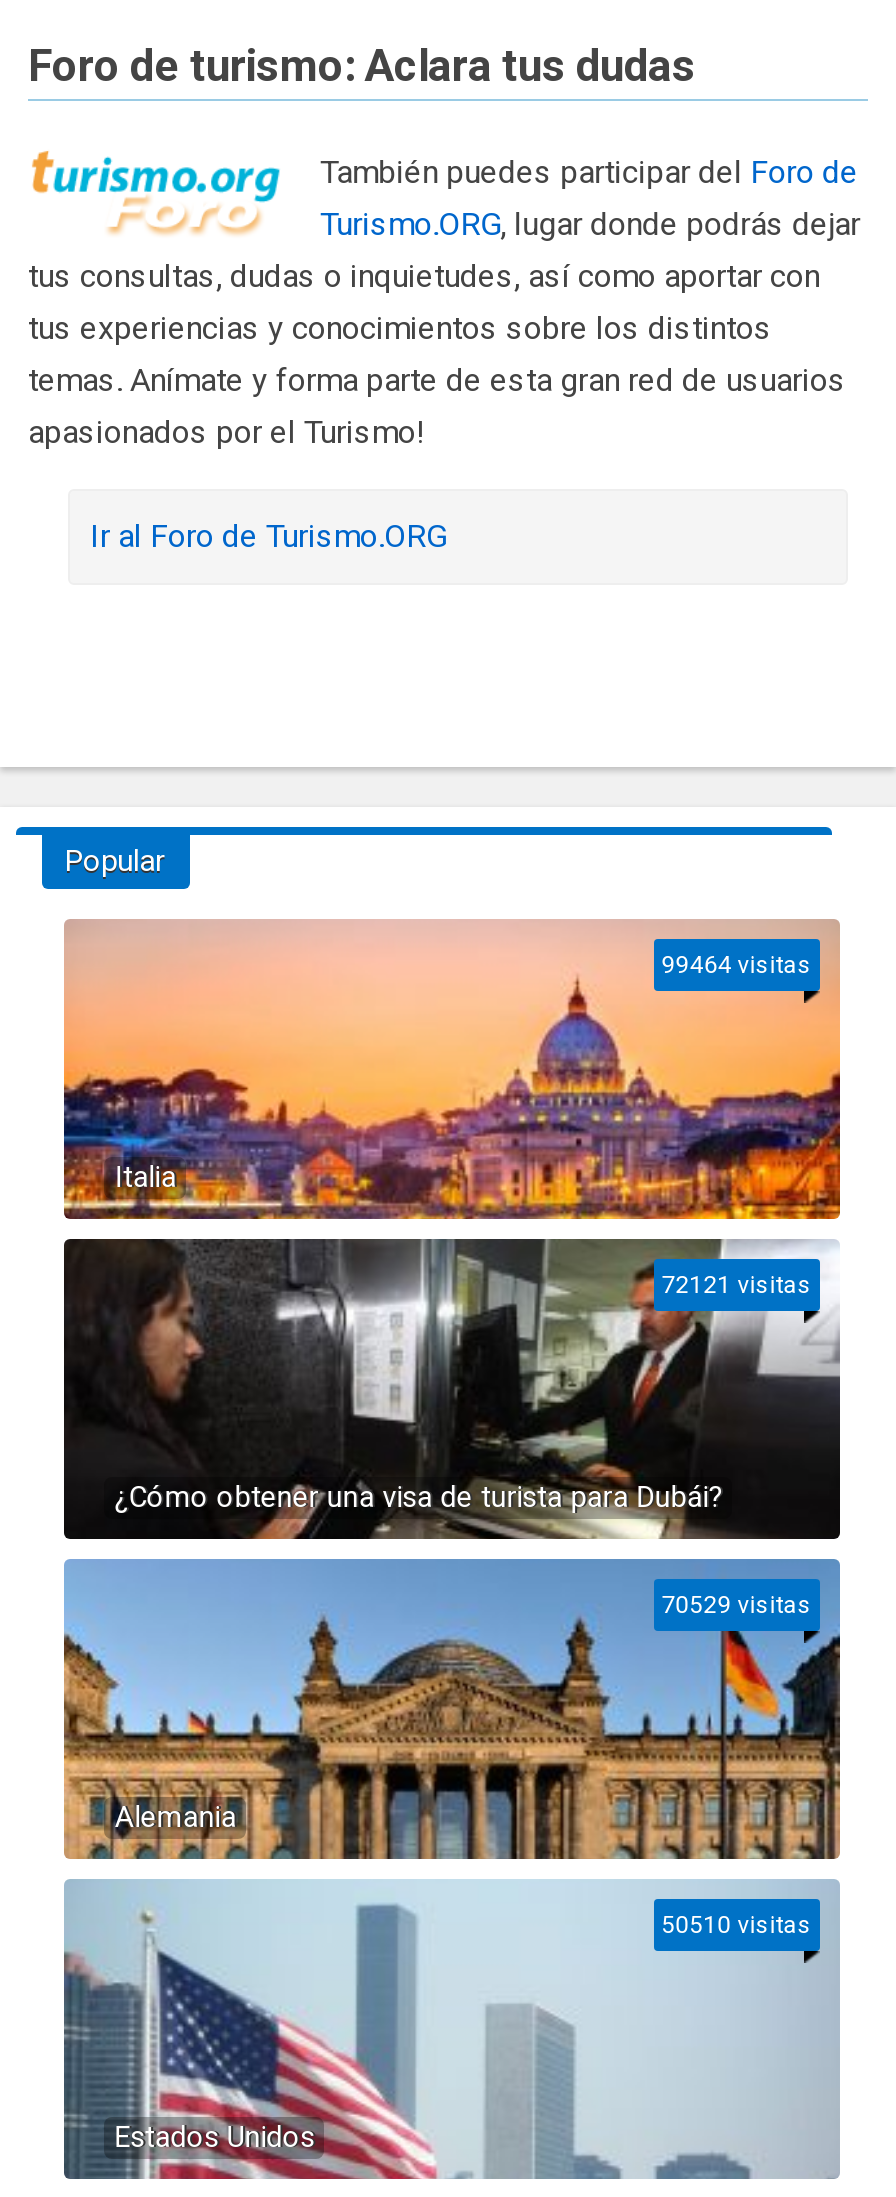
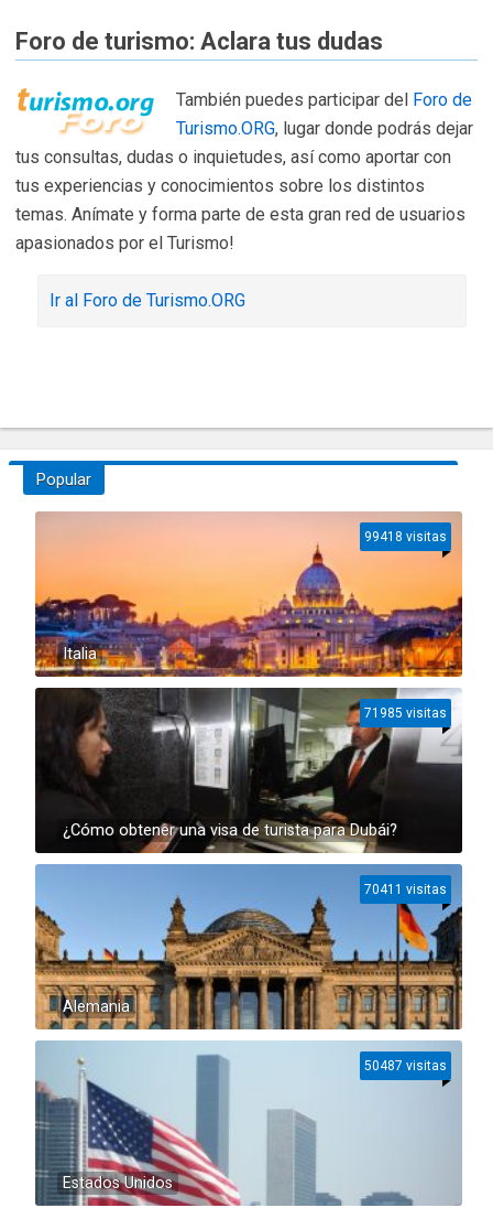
[662,951,812,979] 99464 visitas -> [364,529,447,544] 99418 visitas
[662,1271,812,1299] 72121 visitas -> [364,705,447,721] 71985 visitas
[662,1591,812,1619] 70529 visitas -> [364,882,447,897] 70411 visitas
[662,1911,812,1939] 50510 visitas -> [364,1058,447,1074] 50487 visitas

